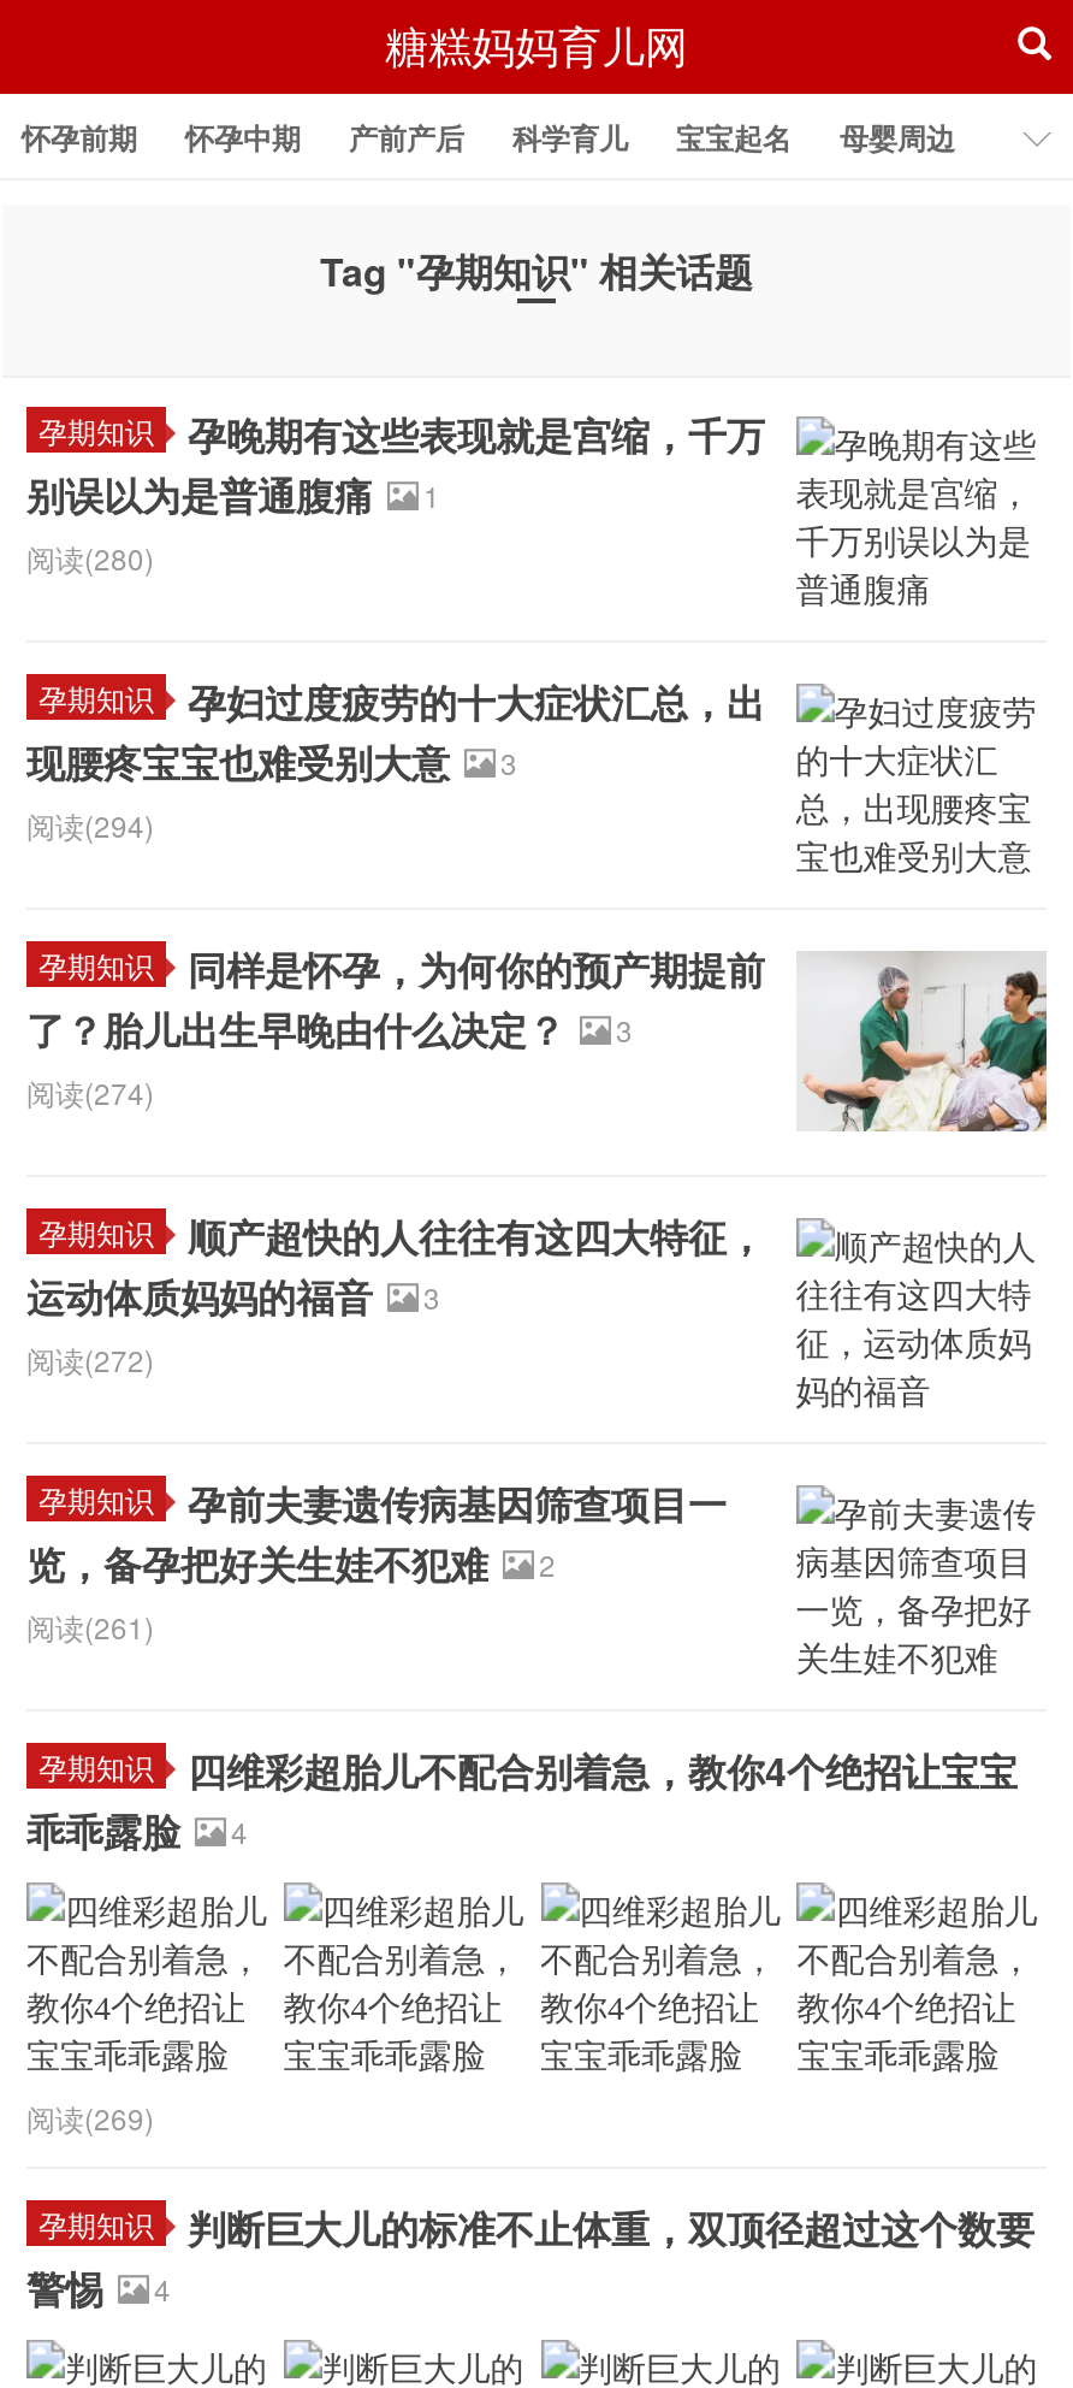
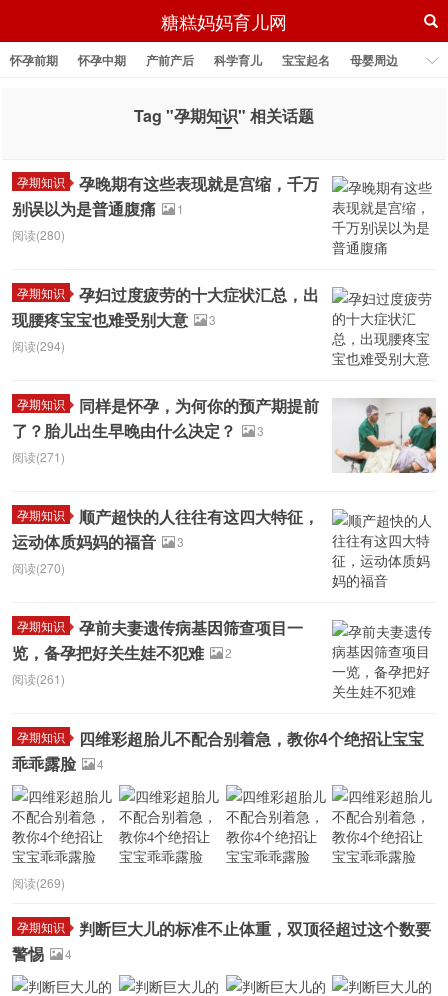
[26,1071,154,1112] 阅读(274) -> [12,448,65,465] 阅读(271)
[26,1338,154,1379] 阅读(272) -> [12,559,65,576] 阅读(270)

